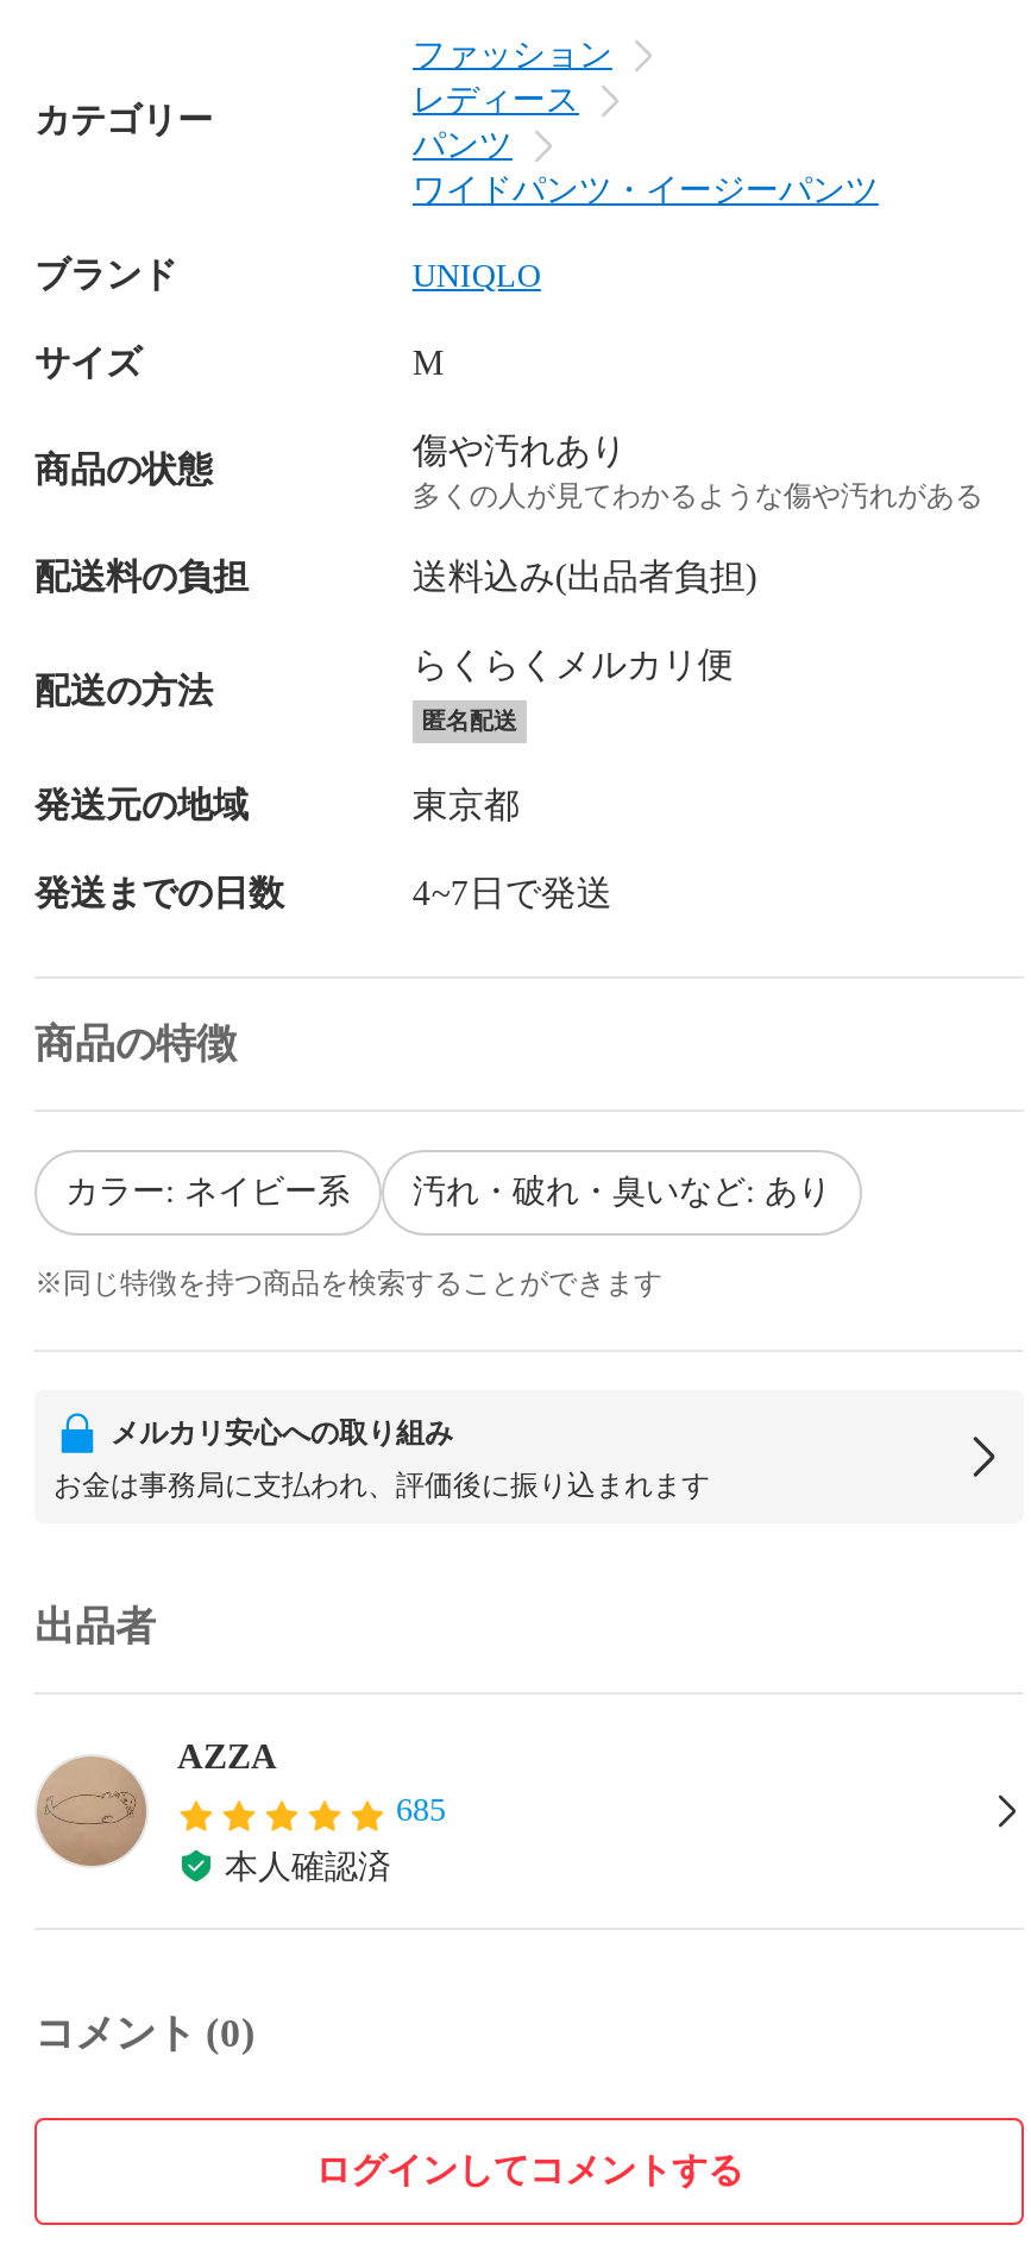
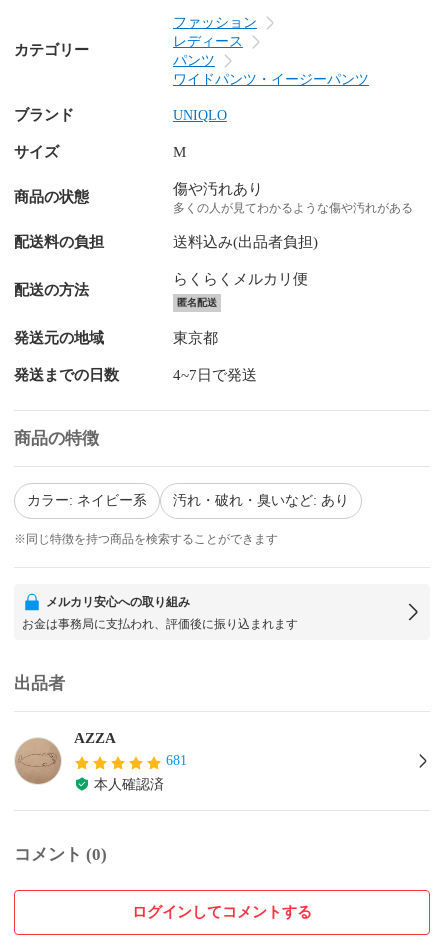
[396,1791,446,1827] 685 -> [166,753,187,768] 681

